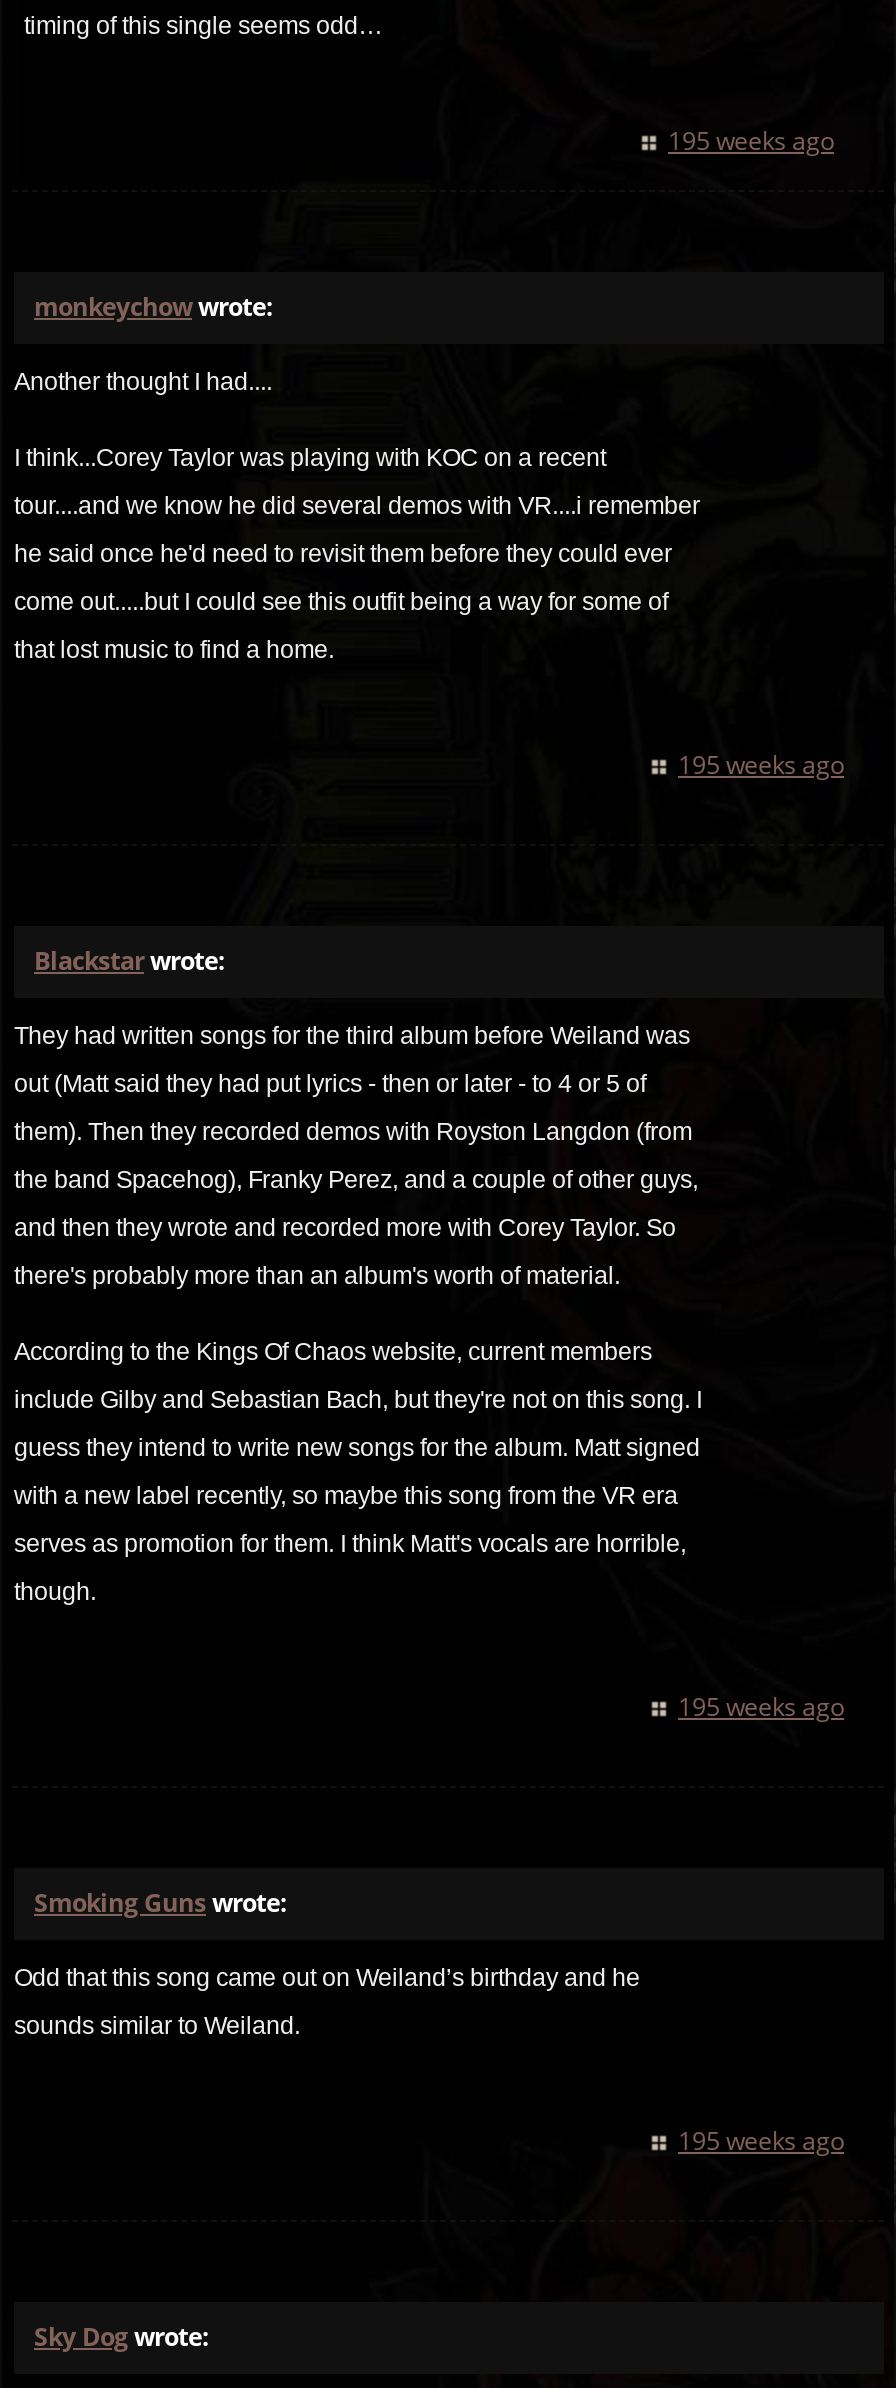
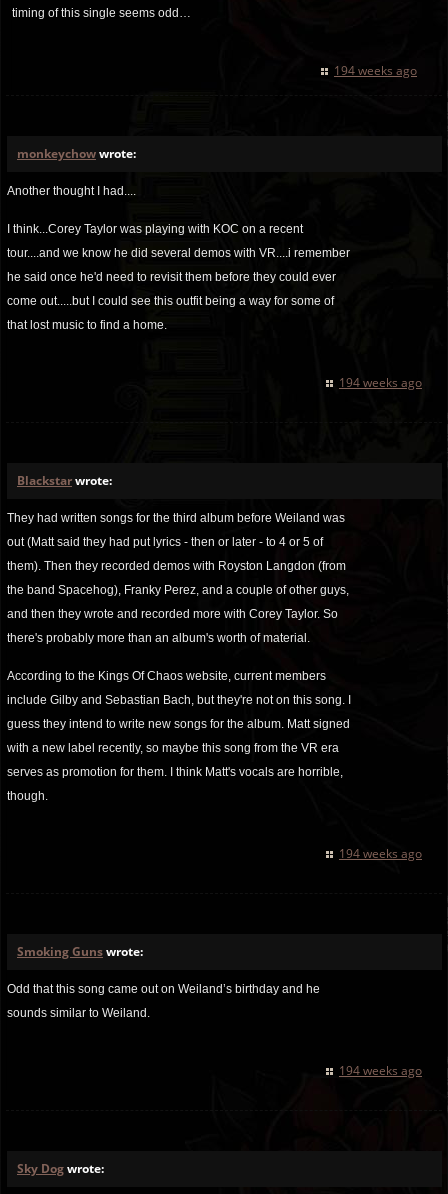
[668,124,834,158] 195 weeks ago -> [334,62,417,79] 194 weeks ago
[678,748,844,782] 195 weeks ago -> [339,374,422,391] 194 weeks ago
[678,1690,844,1724] 195 weeks ago -> [339,845,422,862] 194 weeks ago
[678,2124,844,2158] 195 weeks ago -> [339,1062,422,1079] 194 weeks ago

